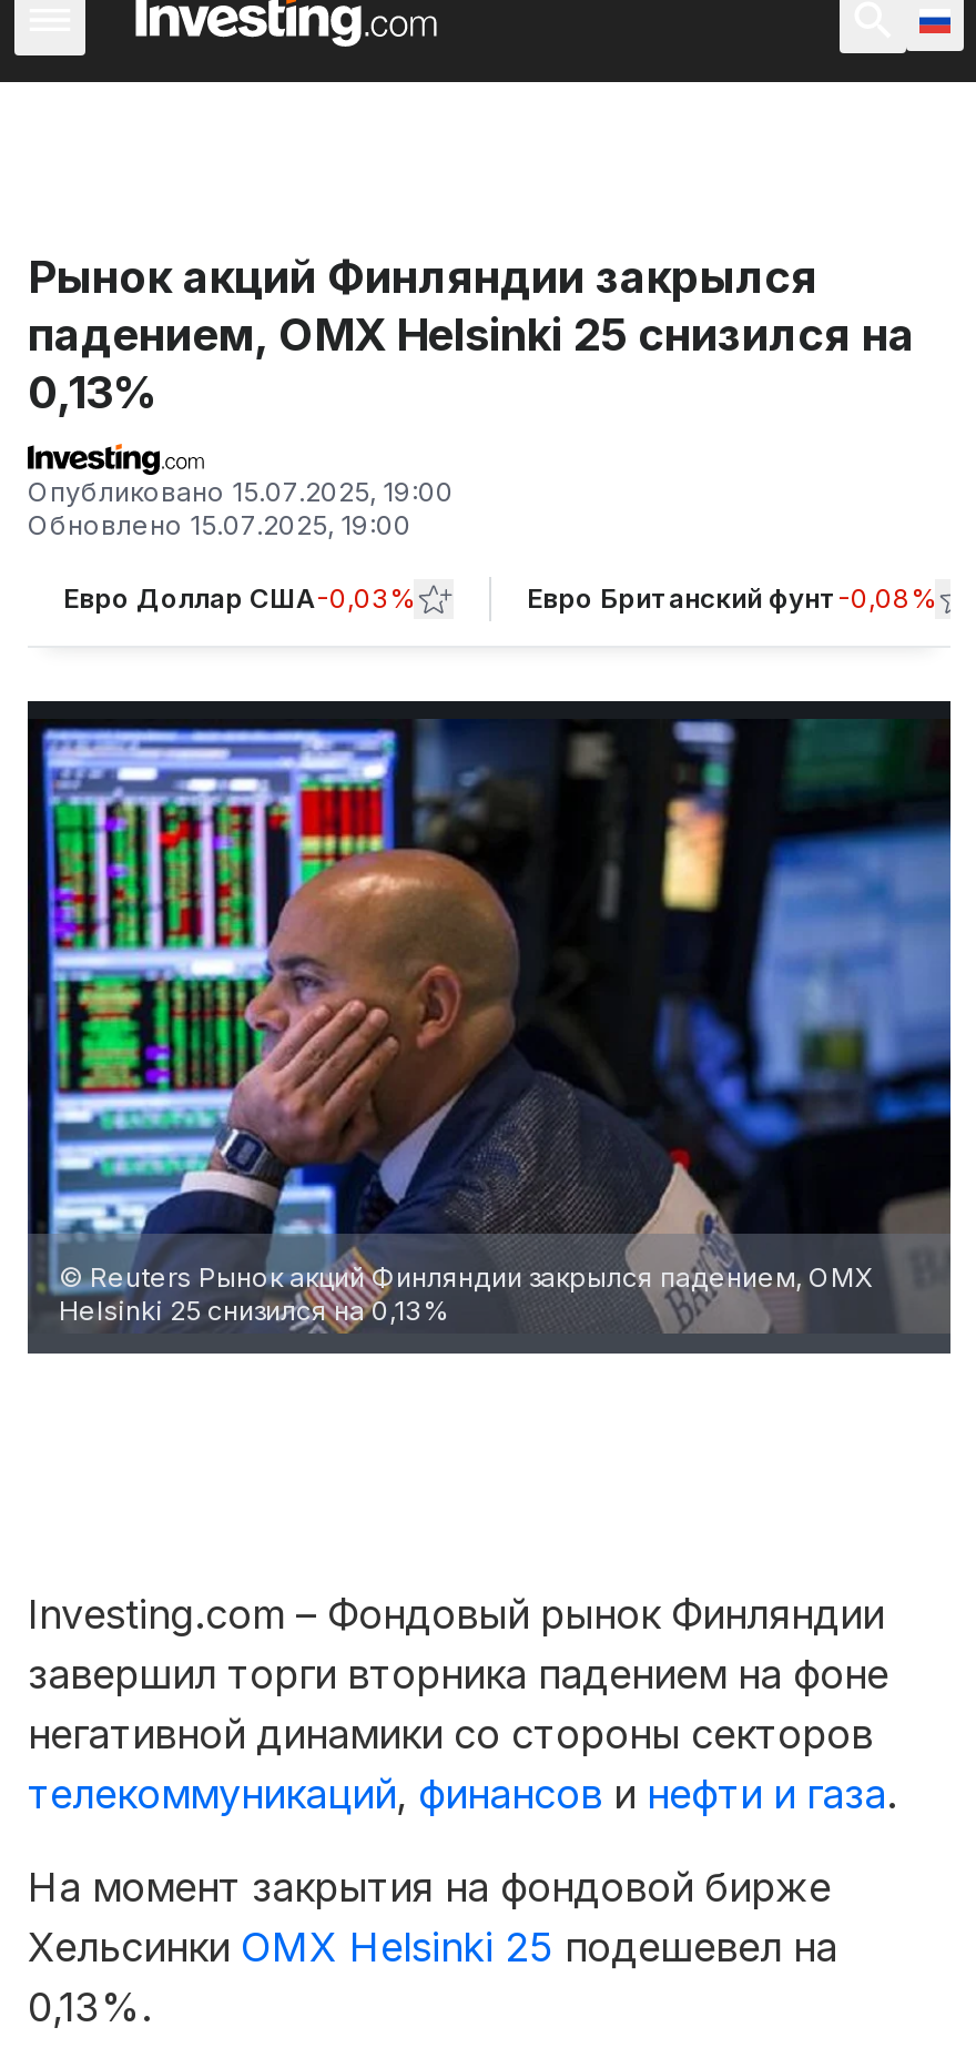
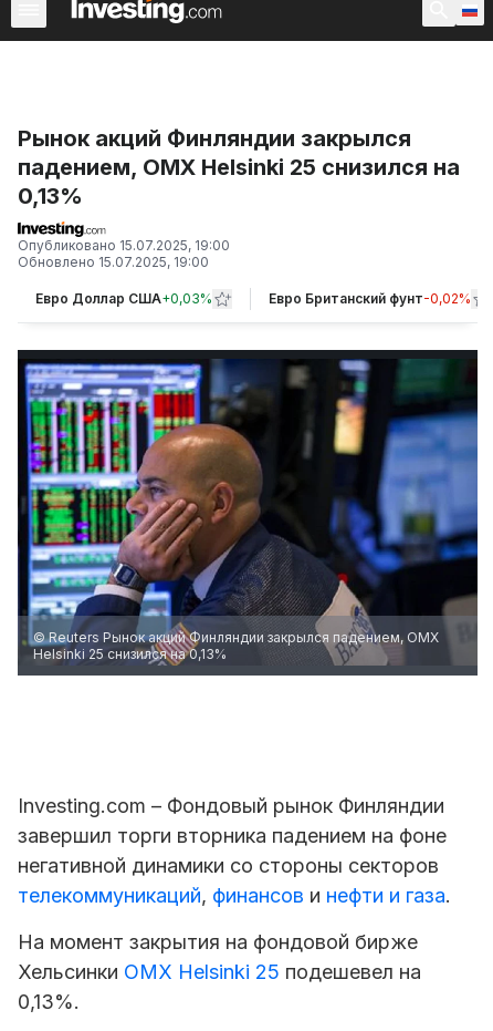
[63,581,935,614] Евро Доллар США-0,03% | Евро Британский фунт -0,08% -> [35,290,471,307] Евро Доллар США+0,03% | Евро Британский фунт-0,02%

